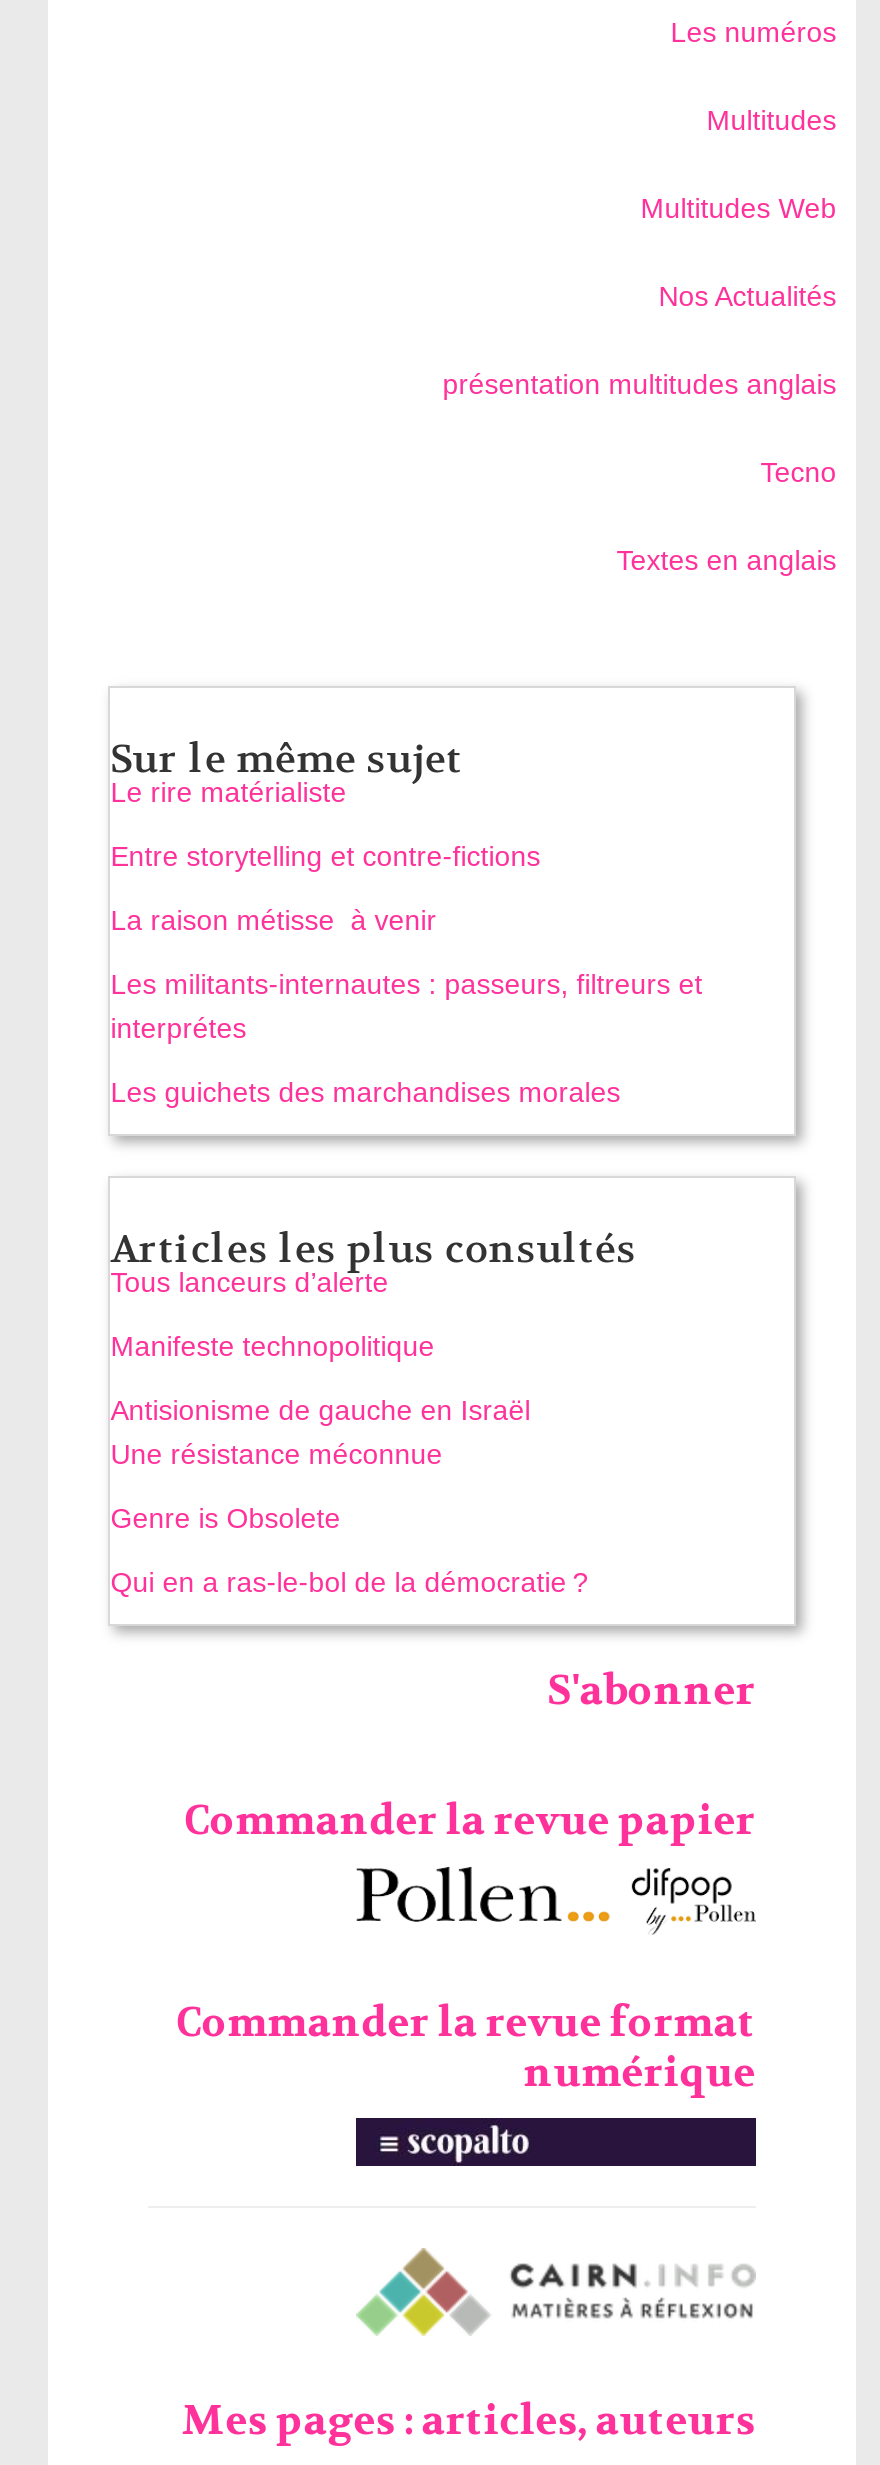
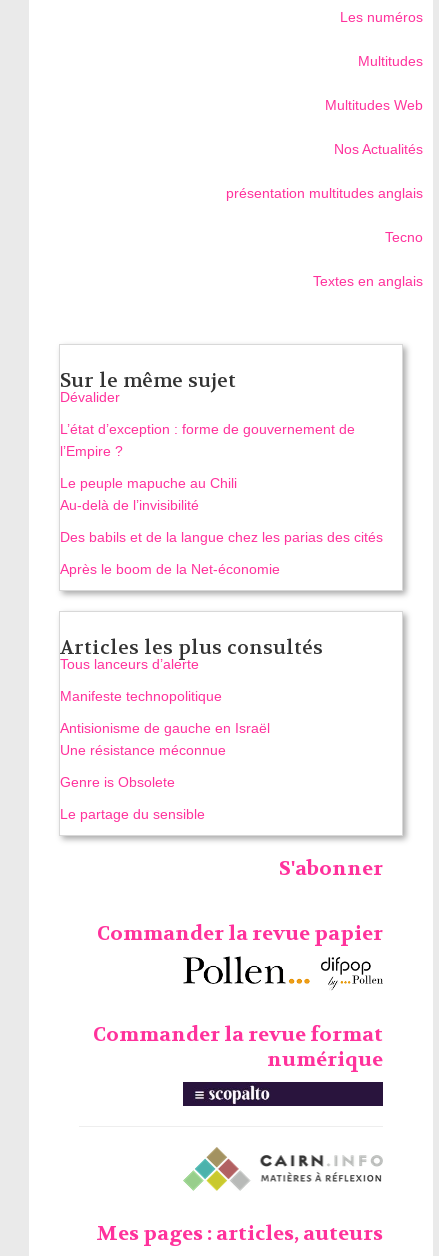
[110,776,346,808] Le rire matérialiste -> [60,389,120,405] Dévalider
[110,840,540,872] Entre storytelling et contre-fictions -> [60,421,355,459] L’état d’exception : forme de gouvernement de | l’Empire ?
[110,904,436,936] La raison métisse à venir -> [60,475,237,513] Le peuple mapuche au Chili | Au-delà de l’invisibilité
[110,968,702,1044] Les militants-internautes : passeurs, filtreurs et | interprétes -> [60,529,383,545] Des babils et de la langue chez les parias des cités
[110,1076,620,1108] Les guichets des marchandises morales -> [60,561,280,577] Après le boom de la Net-économie
[110,1566,588,1598] Qui en a ras-le-bol de la démocratie ? -> [60,806,205,822] Le partage du sensible

